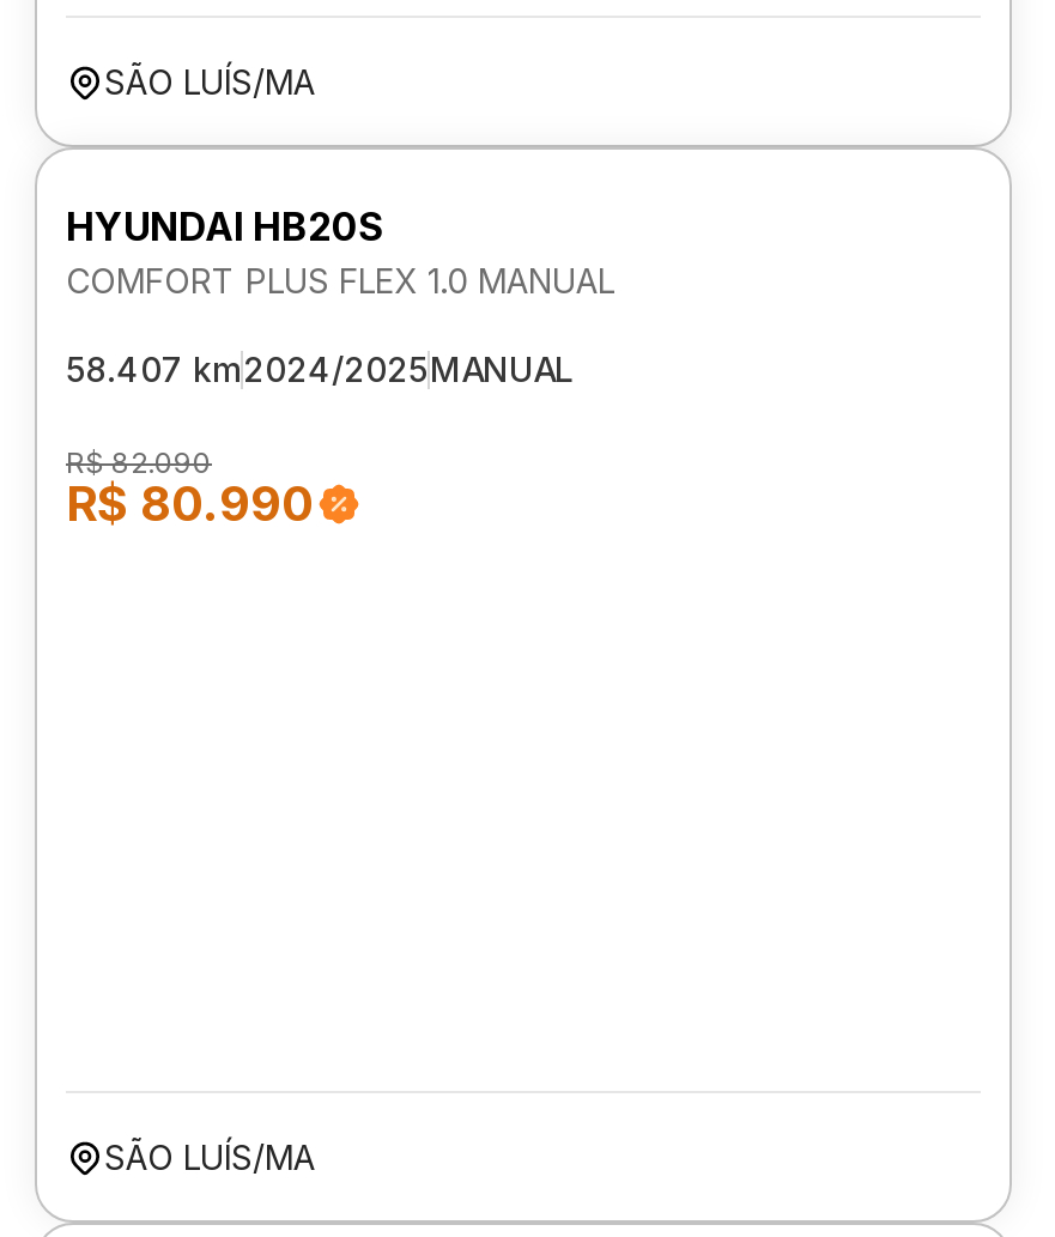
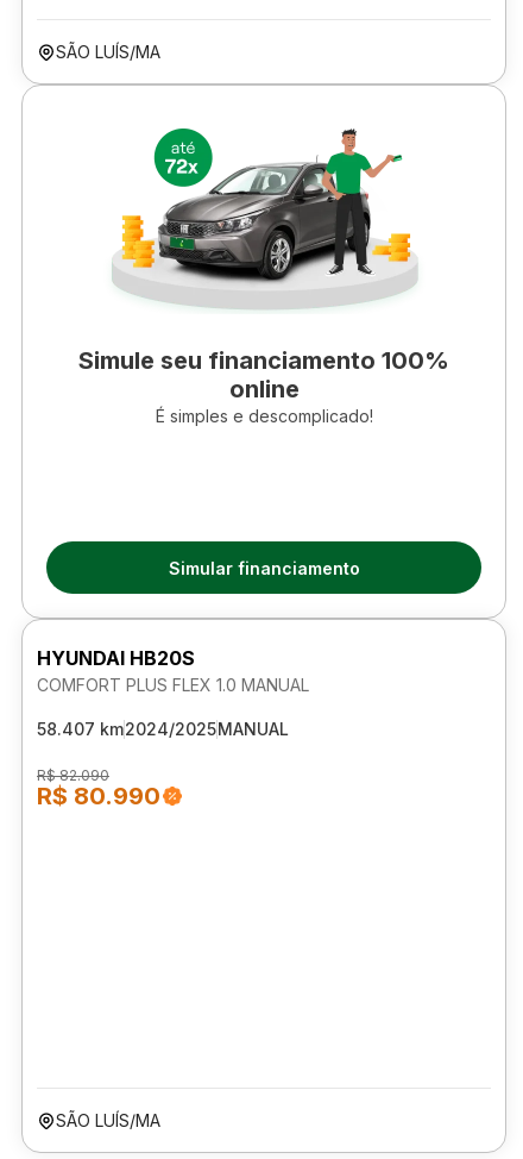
none -> [78,127,449,426] [image] | Simule seu financiamento 100% | online | É simples e descomplicado!
none -> [168,557,360,578] Simular financiamento

